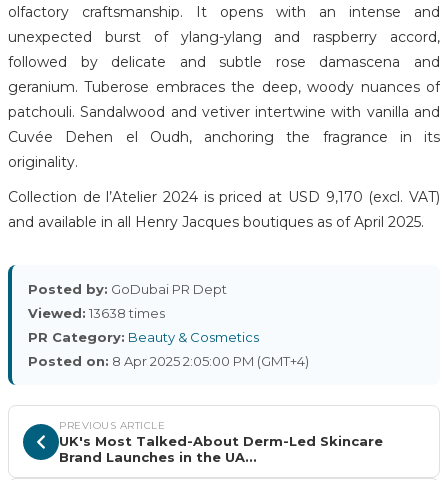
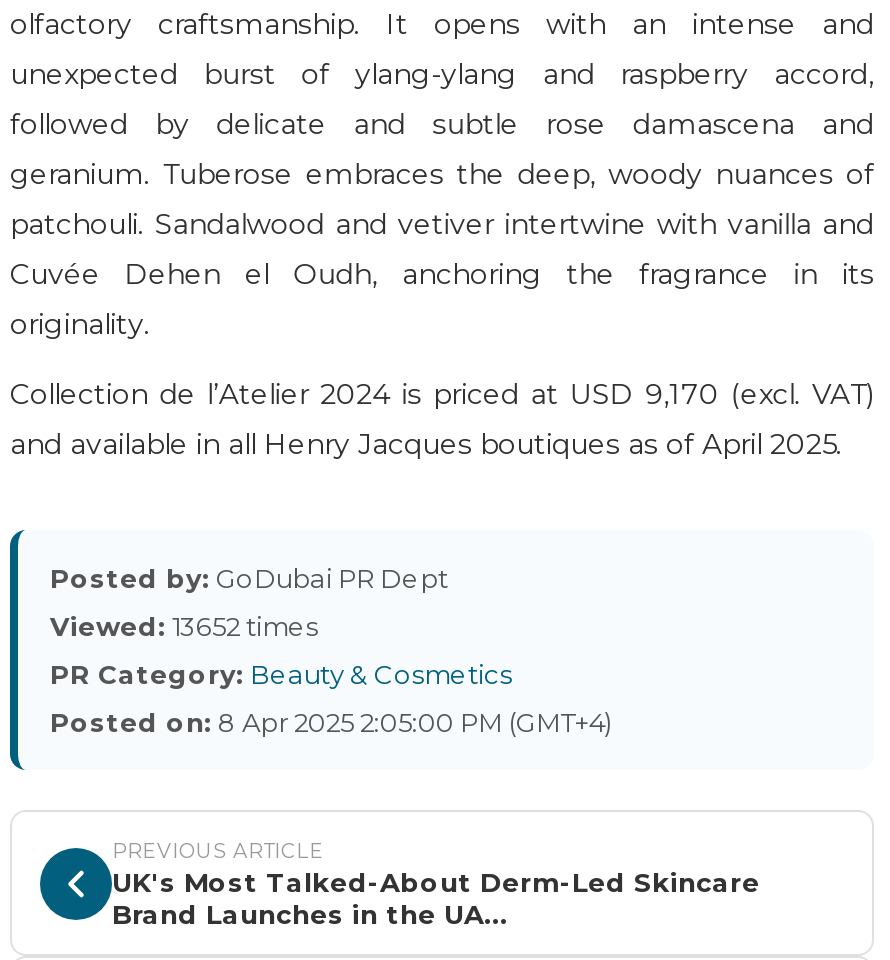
[28,305,165,321] Viewed: 13638 times -> [50,610,318,642] Viewed: 13652 times

